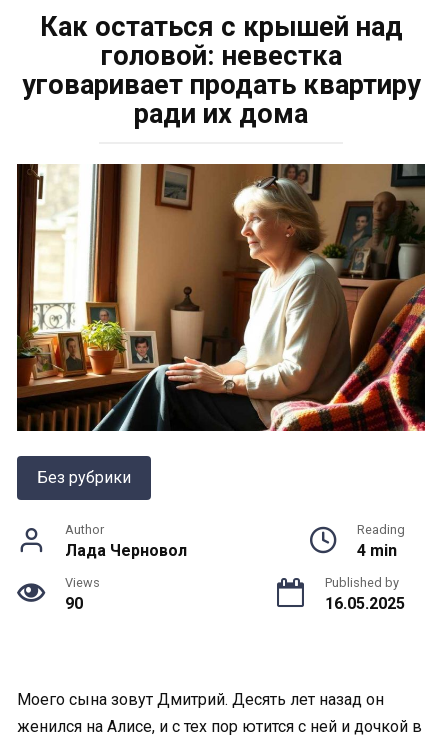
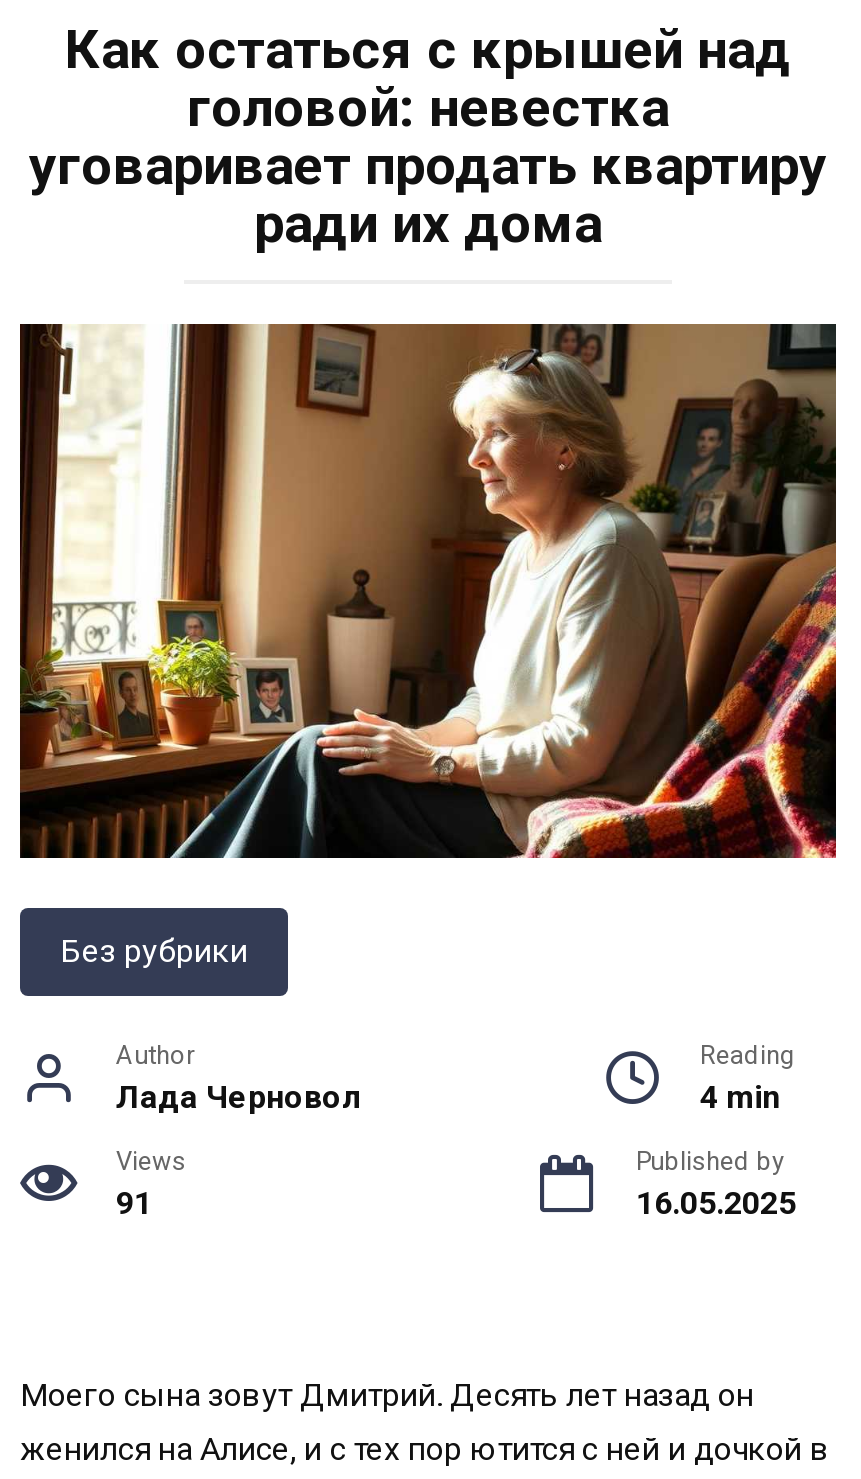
[65,594,83,613] 90 -> [116,1185,152,1223] 91

